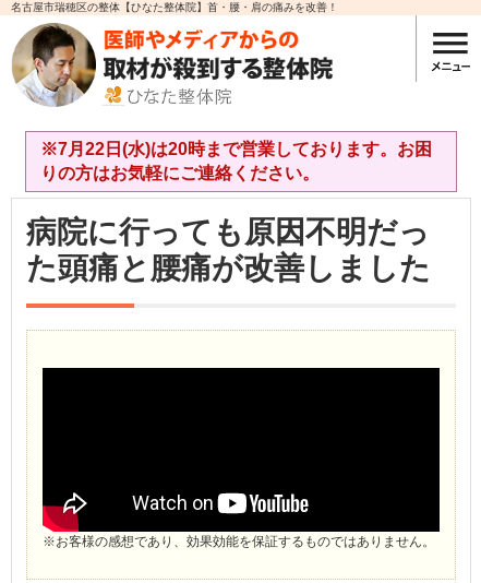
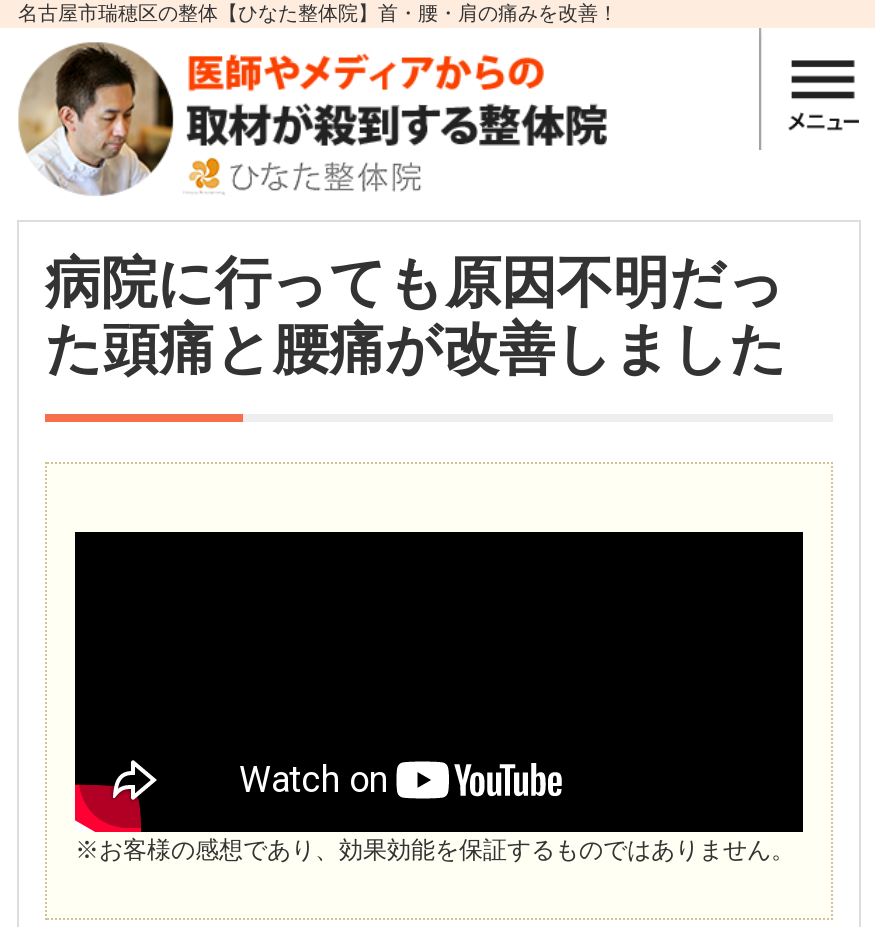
[40,140,432,183] ※7月22日(水)は20時まで営業しております。お困 | りの方はお気軽にご連絡ください。 -> none

